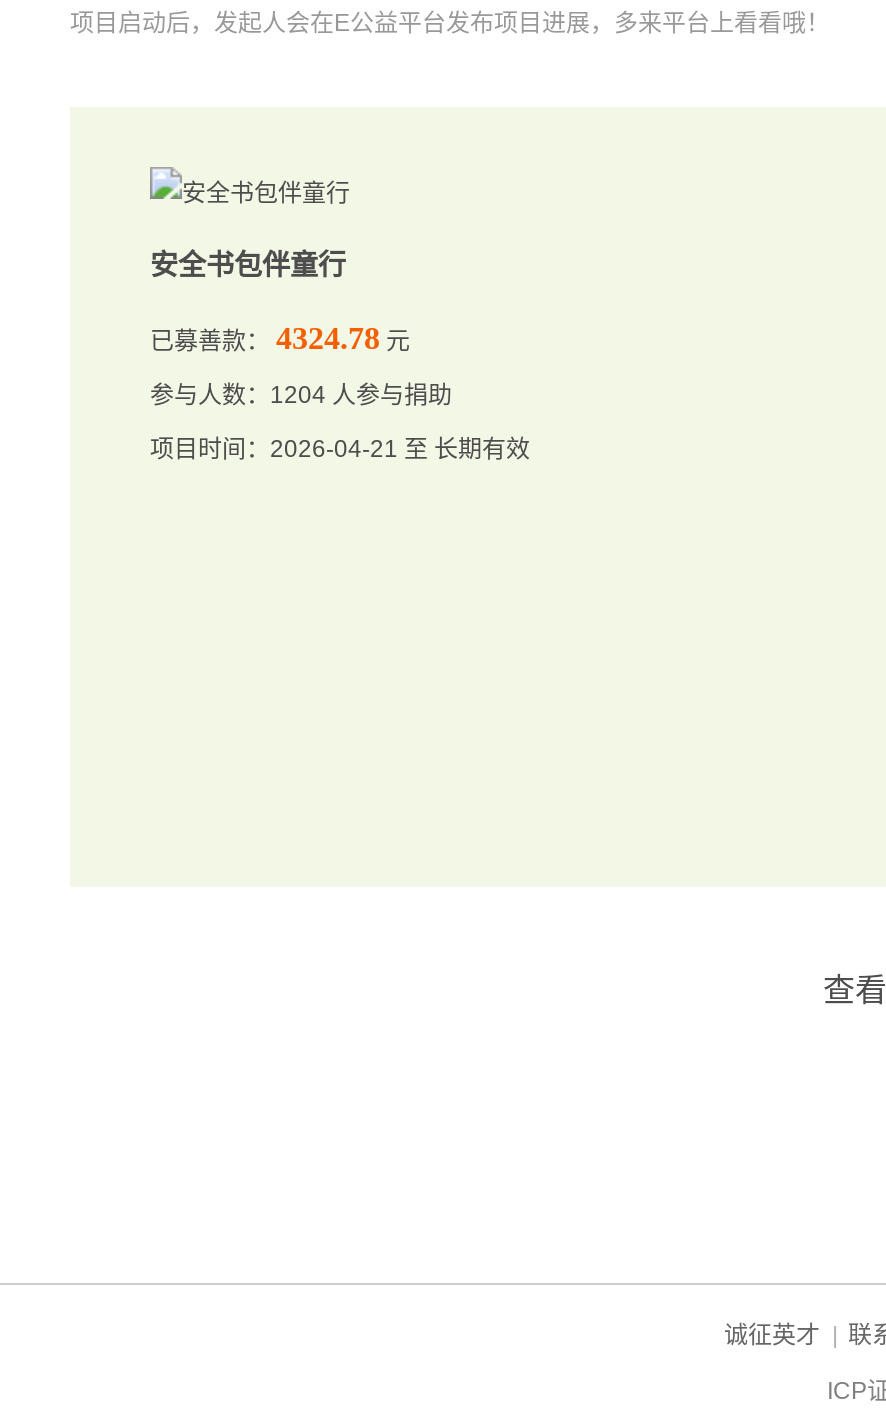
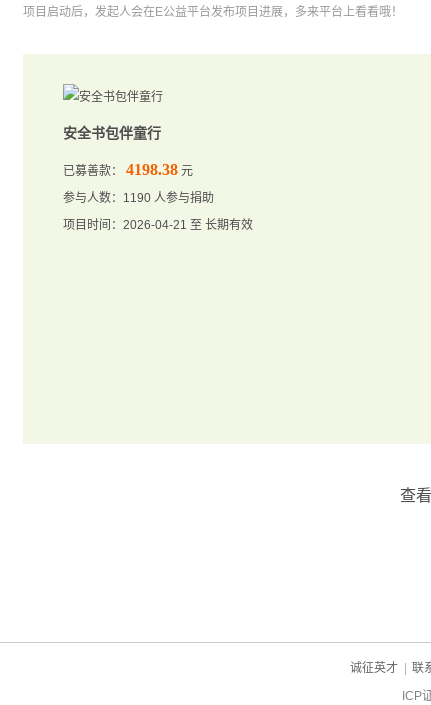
[150,321,410,355] 已募善款：4324.78元 -> [63,161,193,178] 已募善款：4198.38元
[150,381,452,409] 参与人数：1204 人参与捐助 -> [63,191,214,205] 参与人数：1190 人参与捐助

